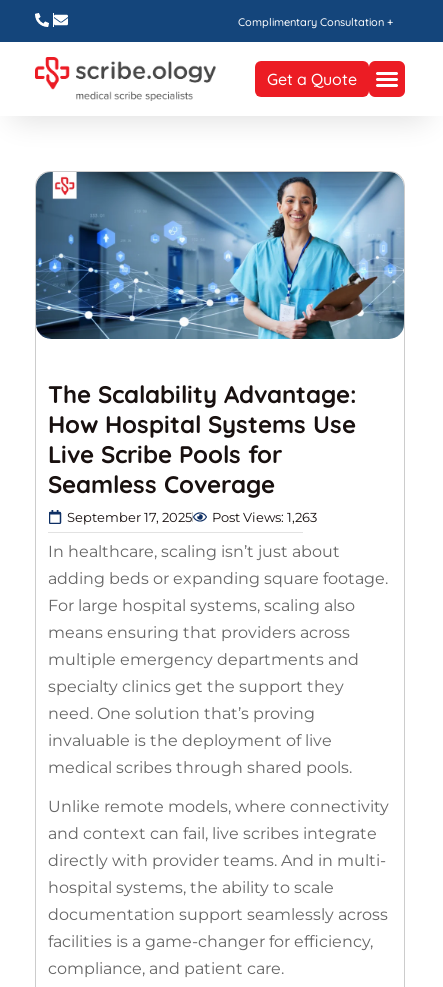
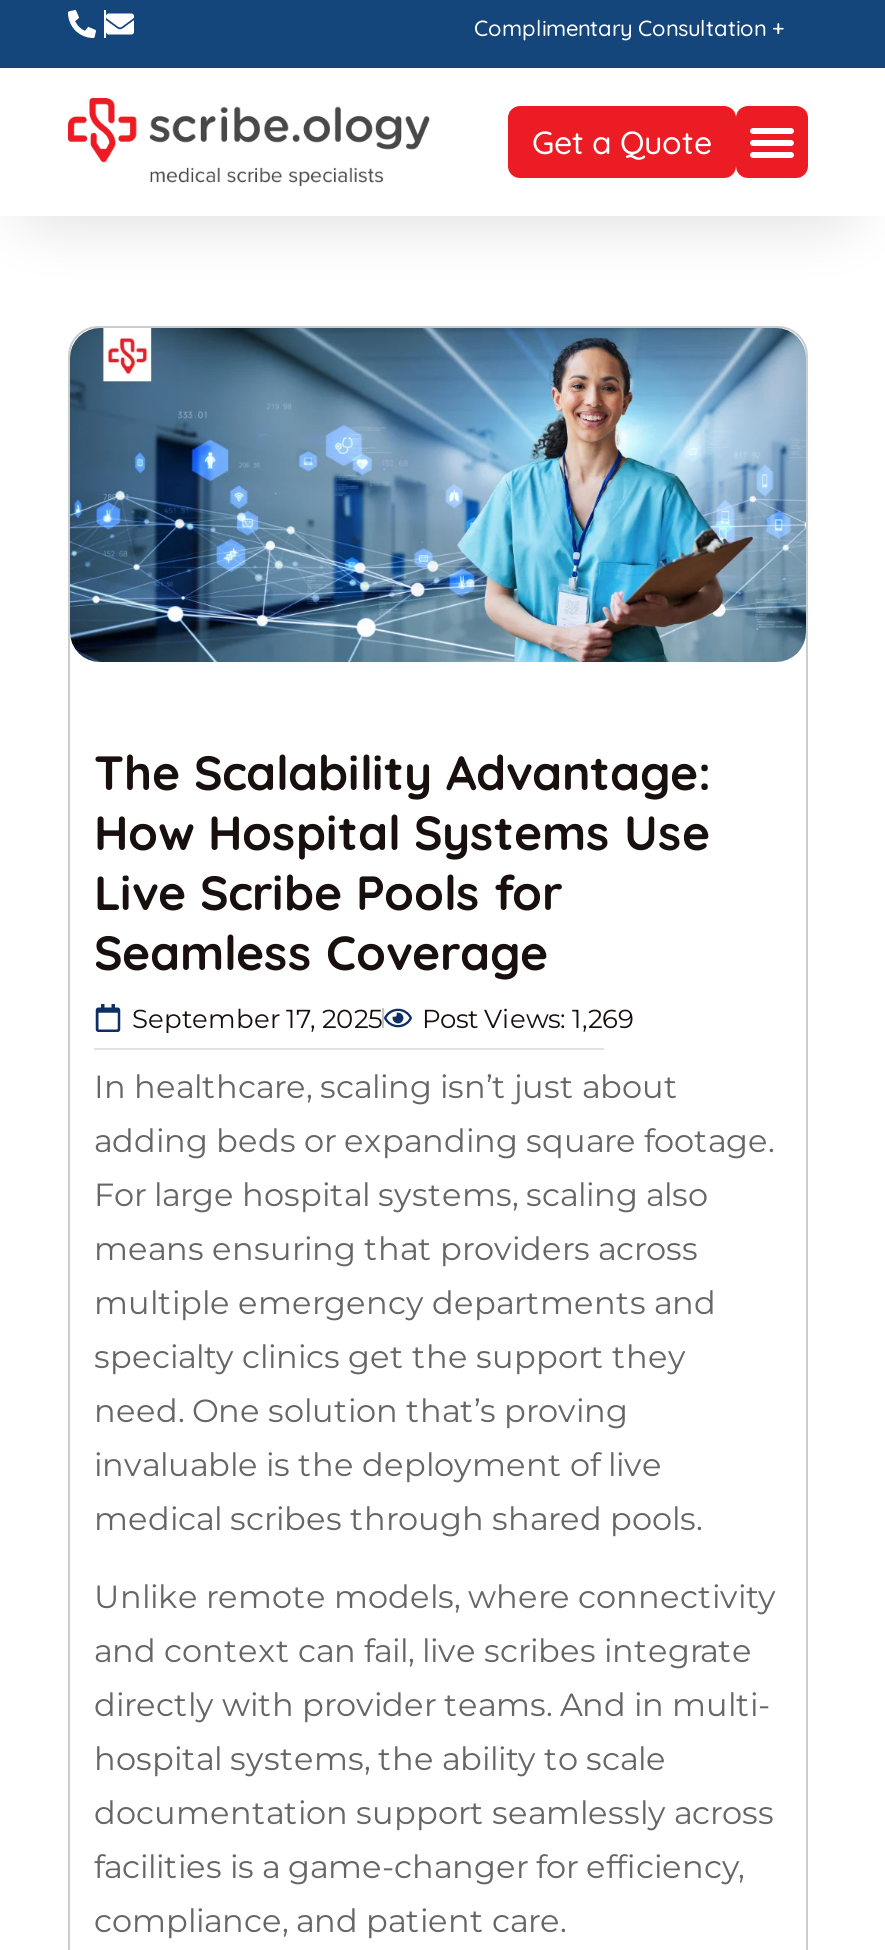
[67,509,317,525] September 17, 2025 Post Views: 1,263 -> [132,1001,634,1033] September 17, 2025 Post Views: 1,269

